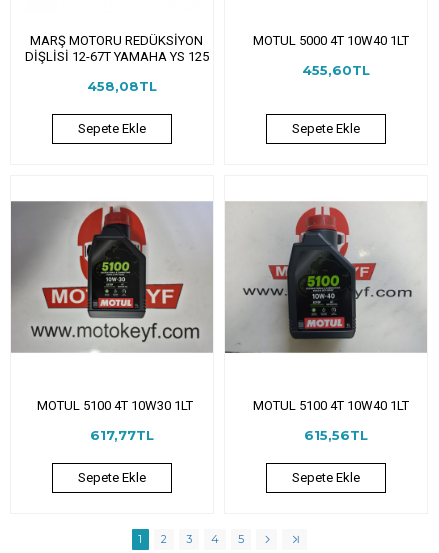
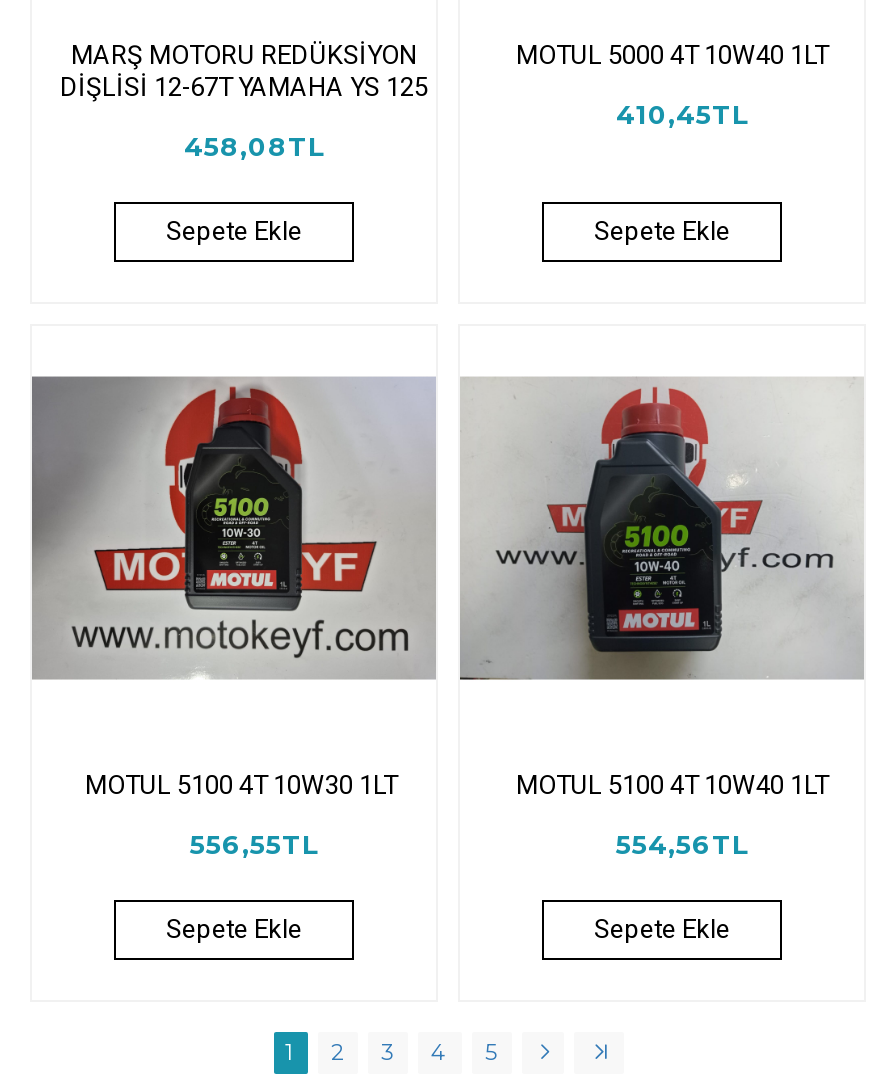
[302,62,370,78] 455,60TL -> [616,98,748,130] 410,45TL
[90,427,154,443] 617,77TL -> [190,828,318,860] 556,55TL
[304,427,368,443] 615,56TL -> [616,828,748,860] 554,56TL

